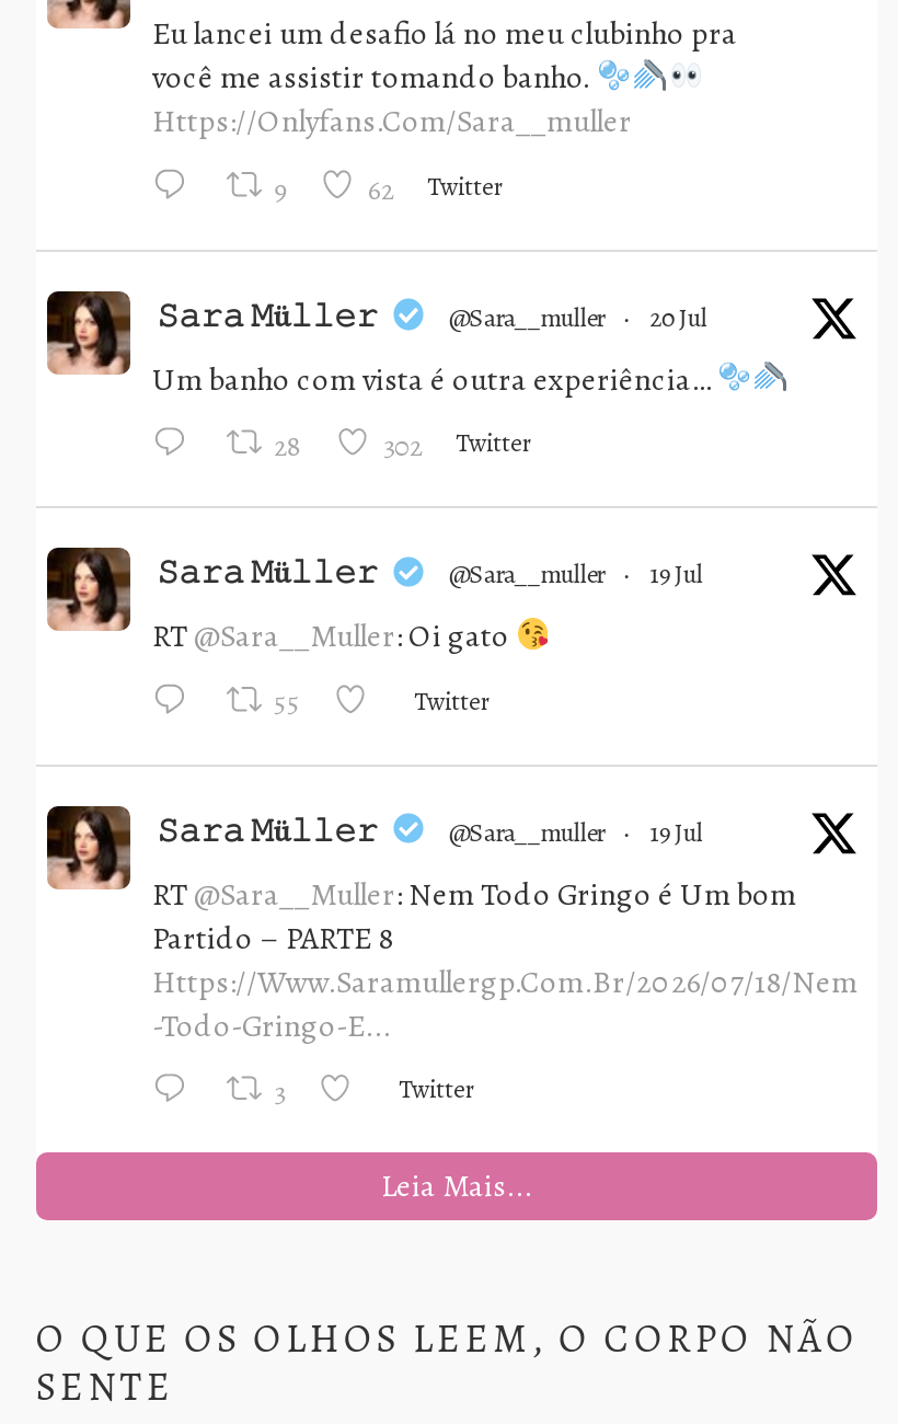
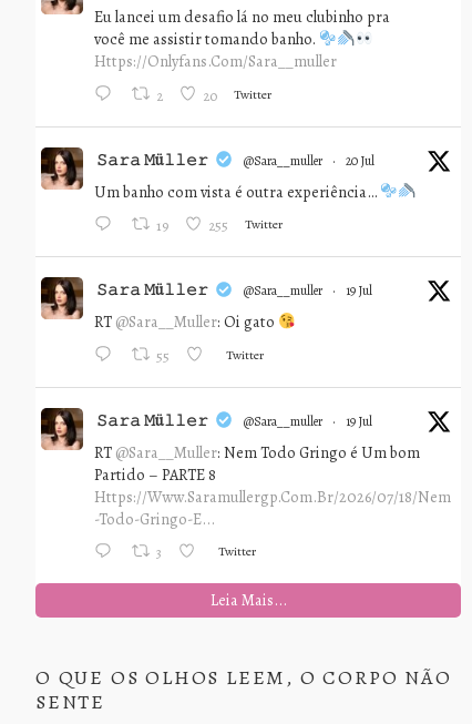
[274,170,287,207] 9 -> [156,86,163,105] 2
[368,168,502,207] 62 Twitter -> [203,85,272,105] 20 Twitter
[274,427,303,464] 28 -> [156,216,168,235] 19
[383,426,530,464] 302 Twitter -> [209,215,283,235] 255 Twitter

